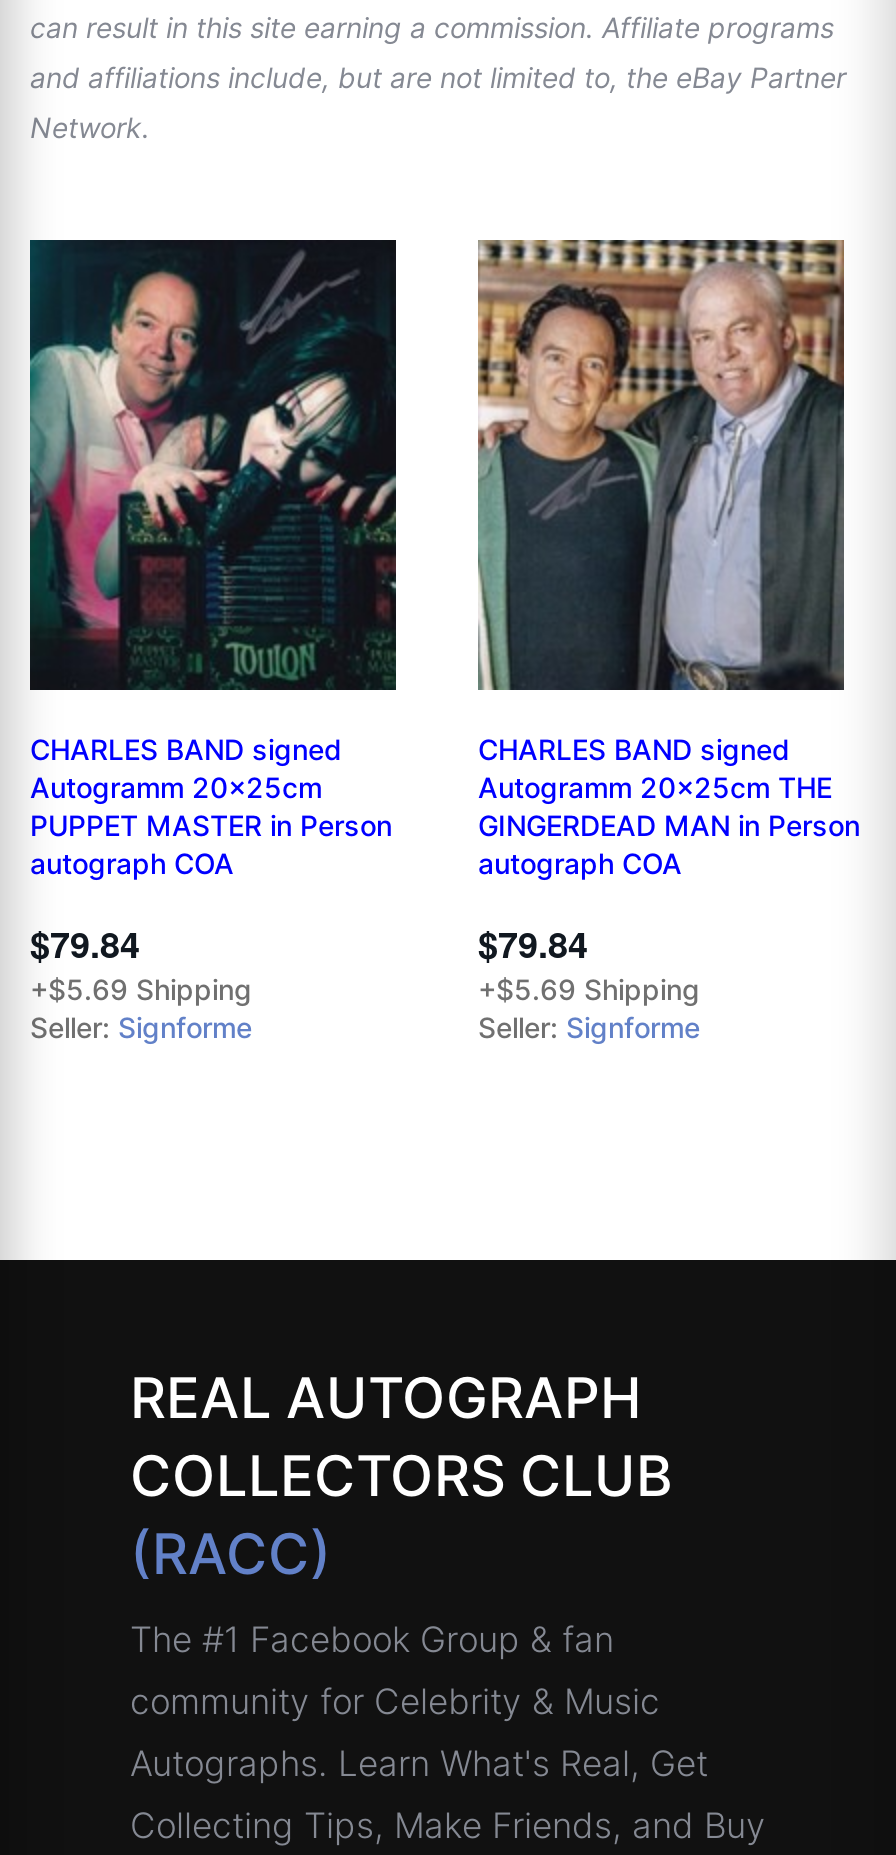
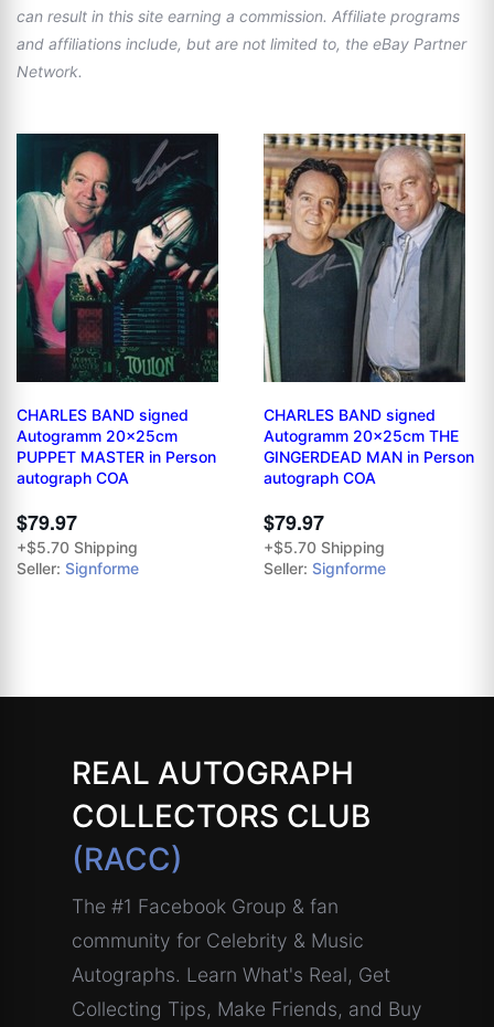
[30,918,140,970] $79.84 -> [17,508,77,537] $79.97
[478,918,588,970] $79.84 -> [264,508,324,537] $79.97
[30,972,252,1006] +$5.69 Shipping -> [17,538,138,556] +$5.70 Shipping
[478,972,700,1006] +$5.69 Shipping -> [264,538,385,556] +$5.70 Shipping

